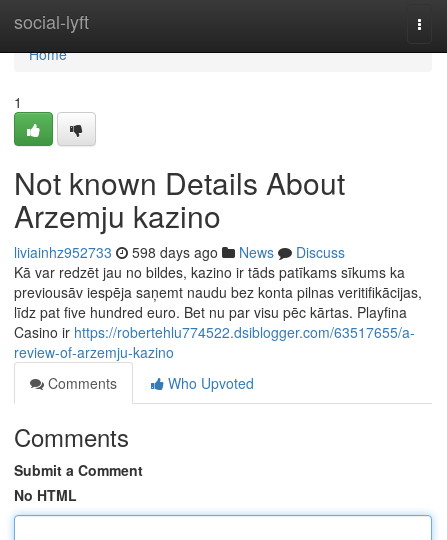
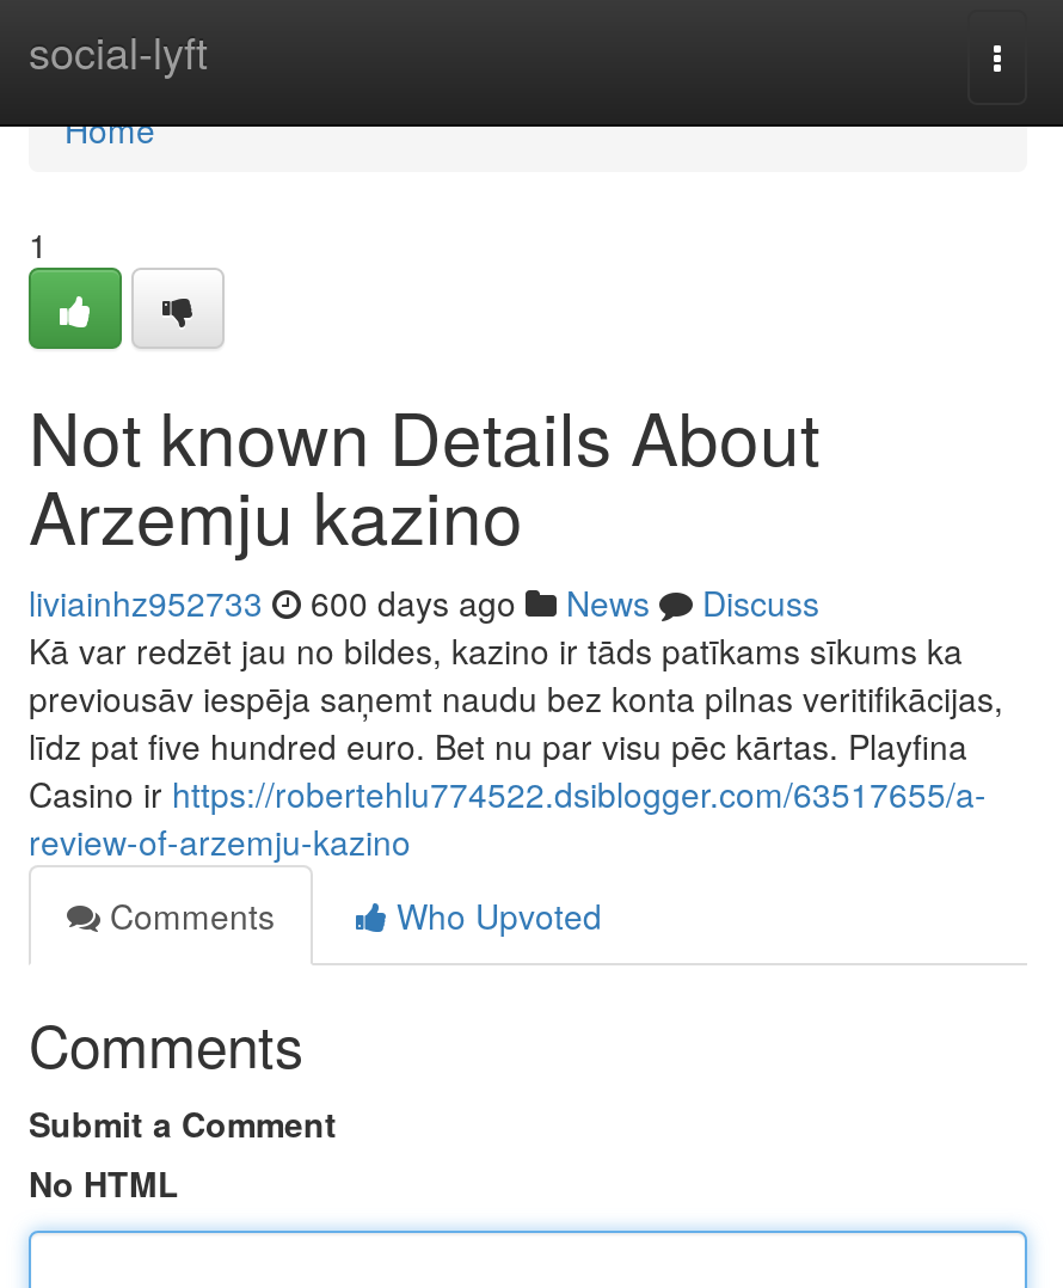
[14,242,345,262] liviainhz952733 598 days ago News Discuss -> [29,578,819,626] liviainhz952733 600 days ago News Discuss

